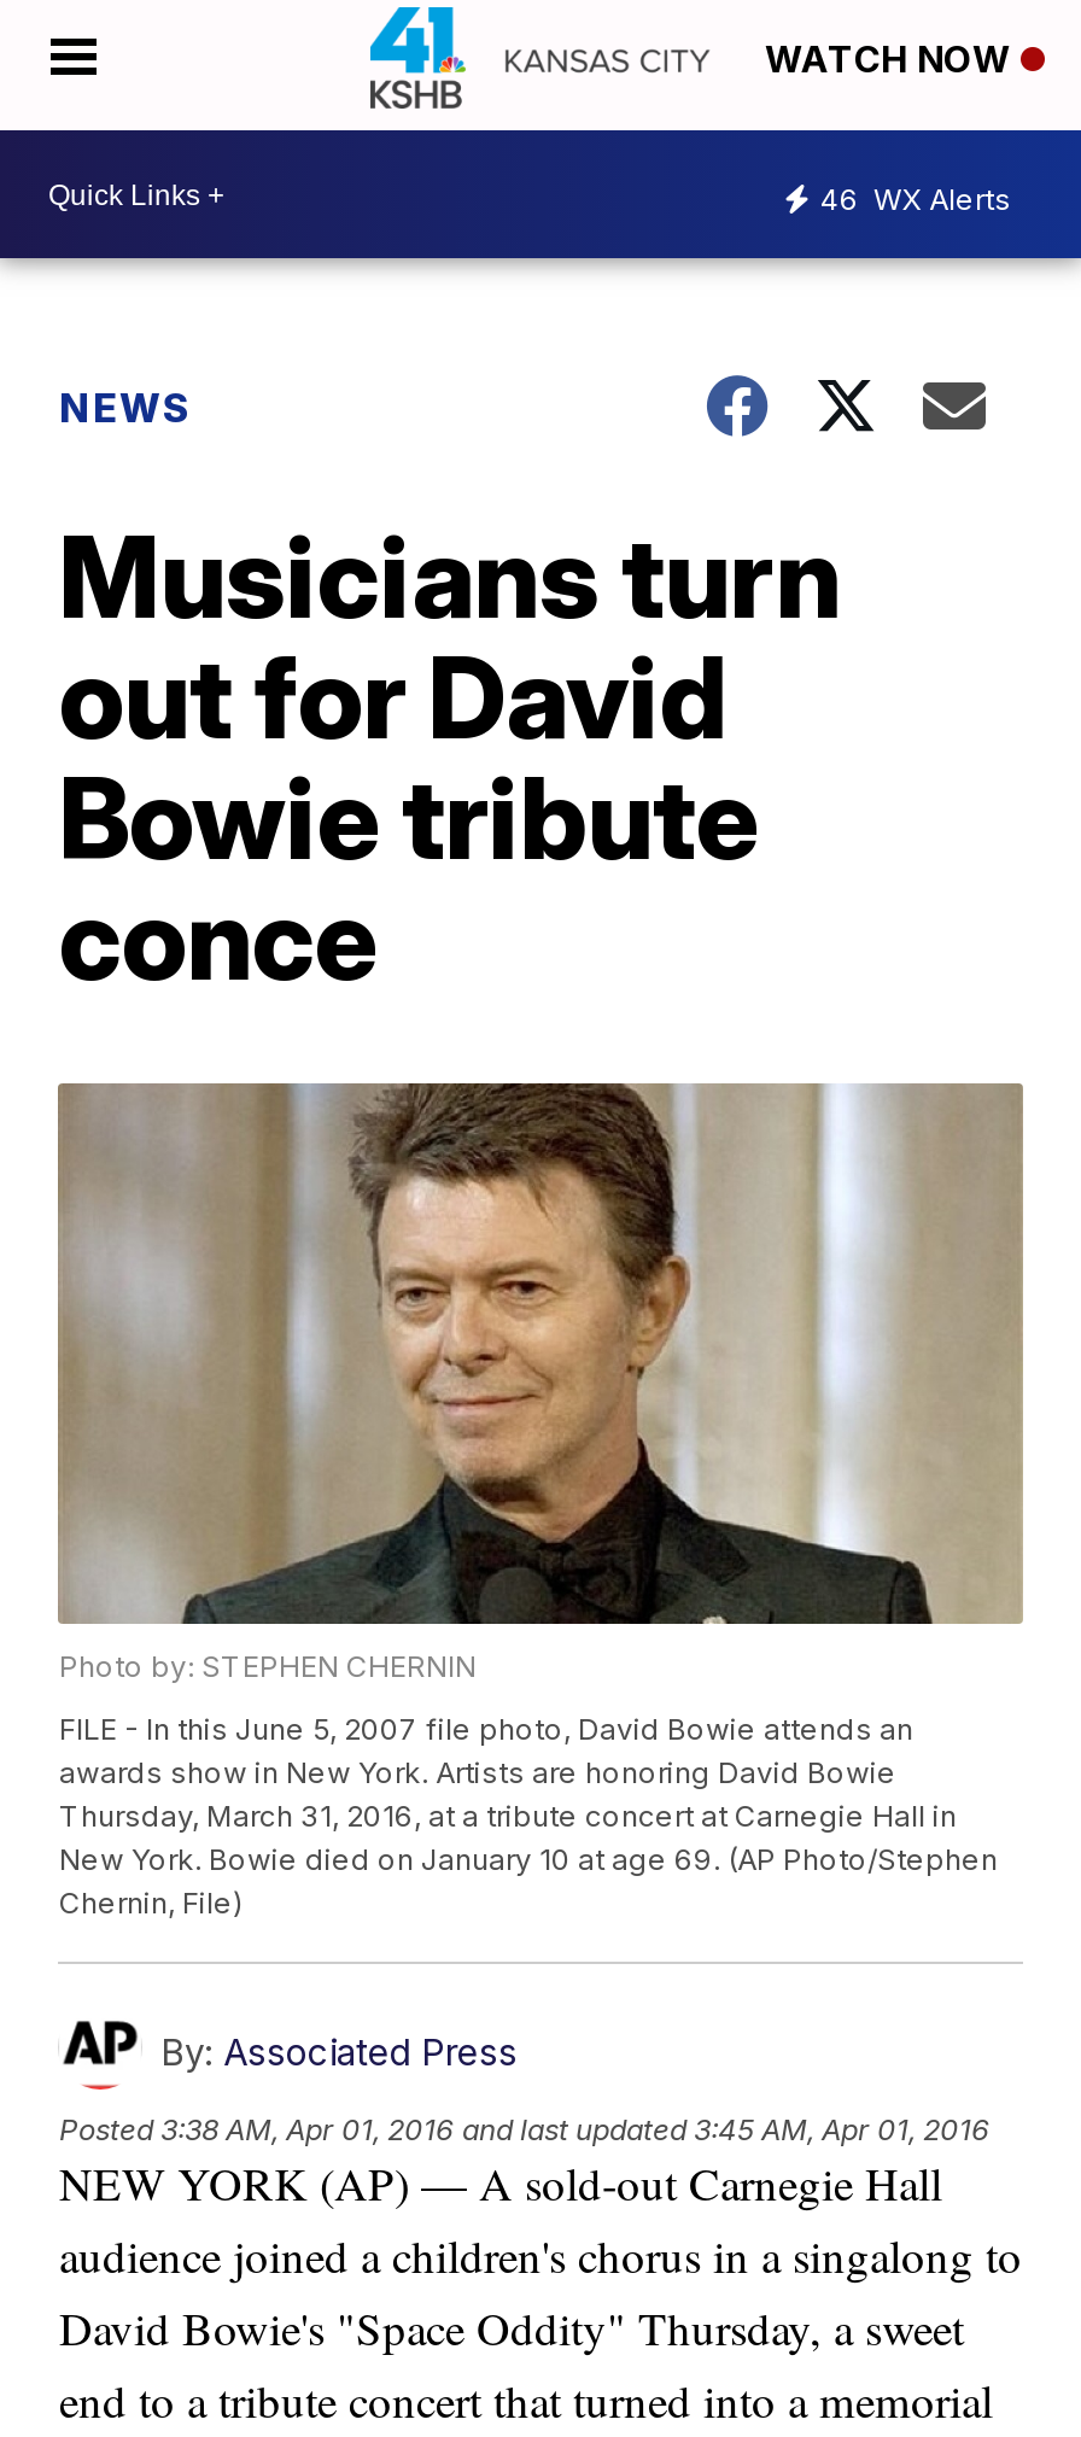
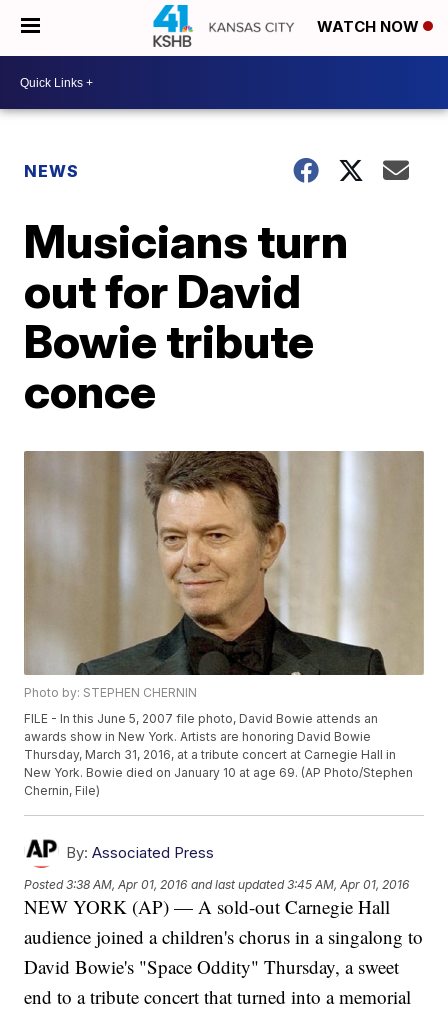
[820,180,1011,216] 46 WX Alerts -> none

